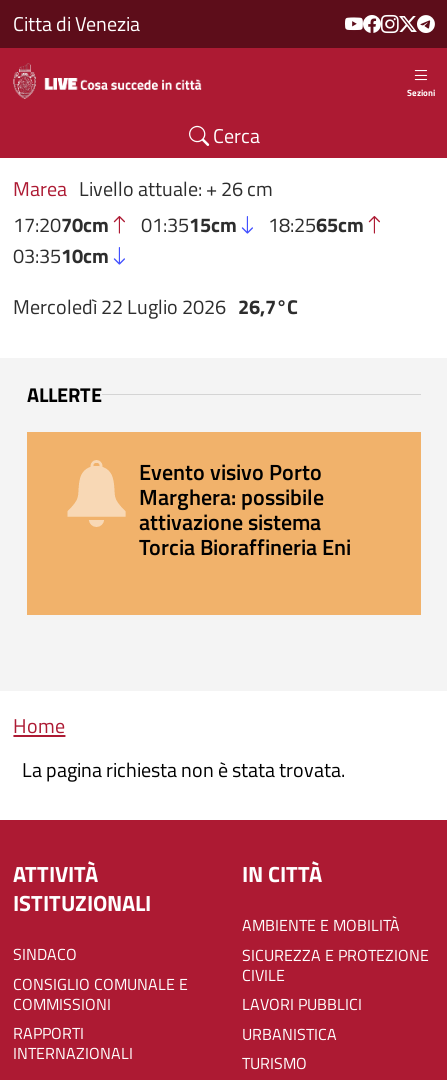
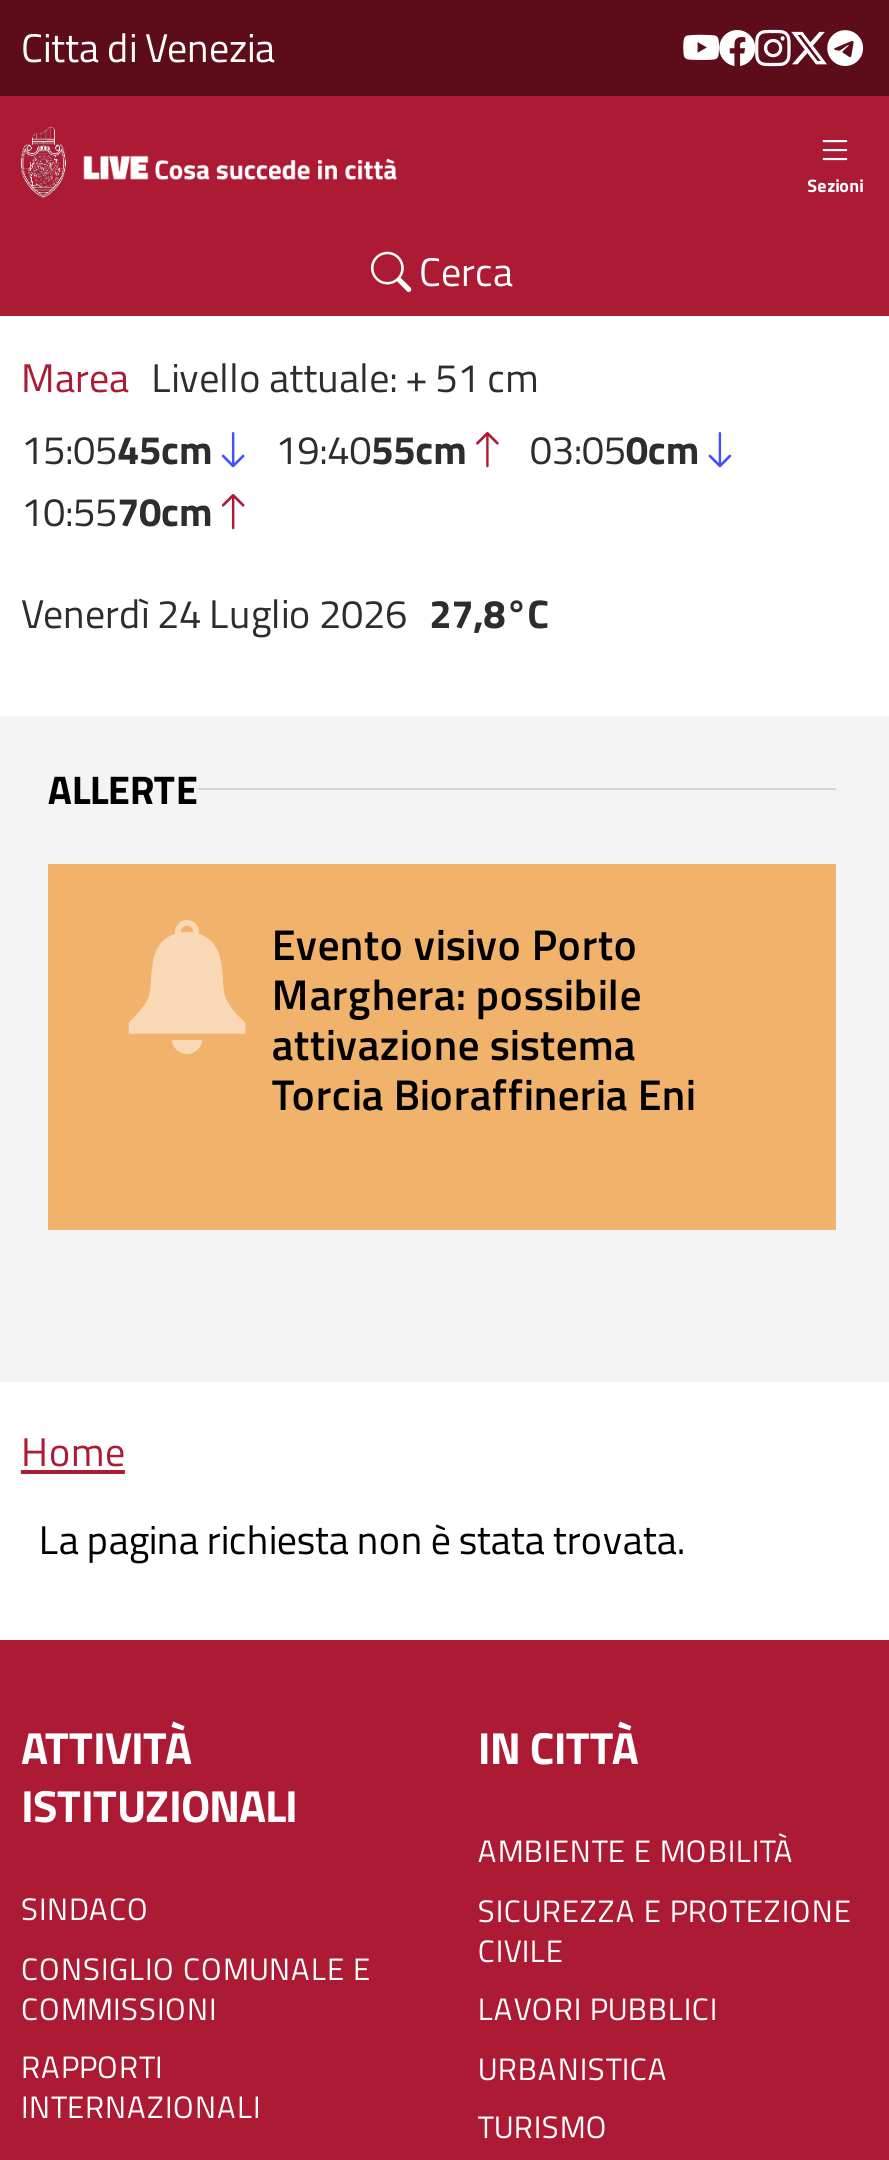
[13,173,364,271] Marea Livello attuale: + 26 cm | 17:2070cm | 01:3515cm | 18:2565cm | 03:3510cm -> [21,346,700,542] Marea Livello attuale: + 51 cm | 15:0545cm | 19:4055cm | 03:050cm | 10:5570cm
[13,291,298,322] Mercoledì 22 Luglio 2026 26,7°C -> [21,583,549,645] Venerdì 24 Luglio 2026 27,8°C

